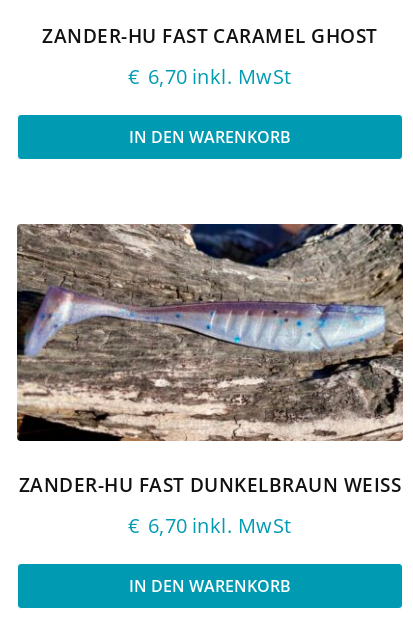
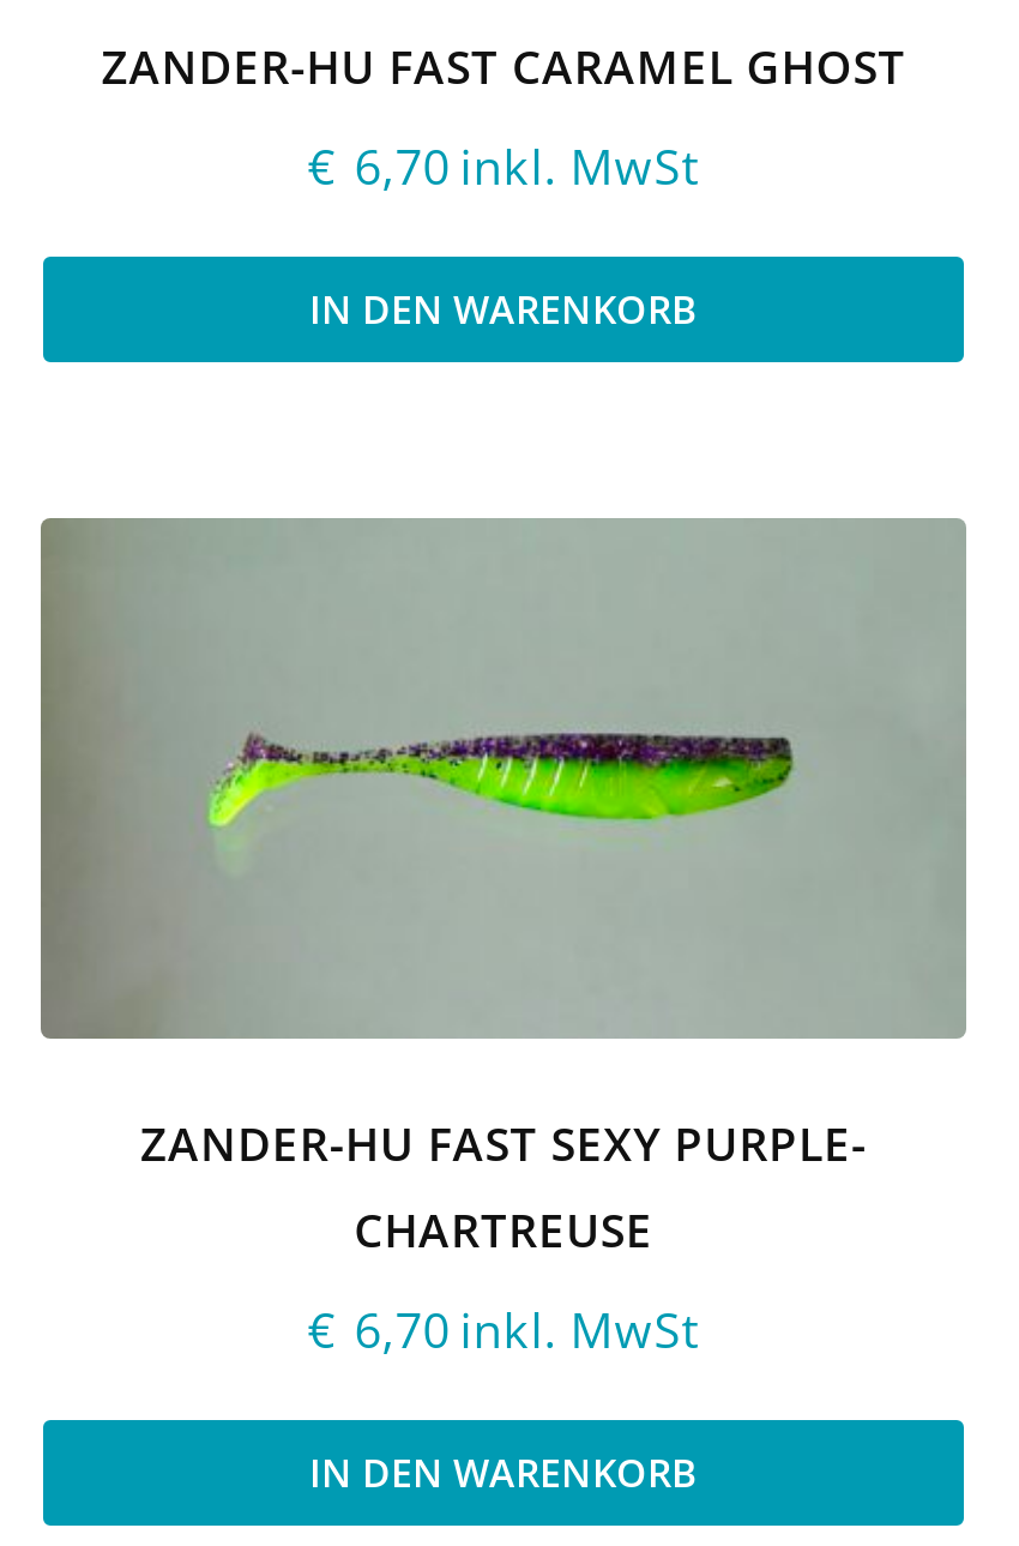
[16,224,403,498] [image] | ZANDER-HU FAST DUNKELBRAUN WEISS -> [41,517,964,1262] [image] | ZANDER-HU FAST SEXY PURPLE- | CHARTREUSE

